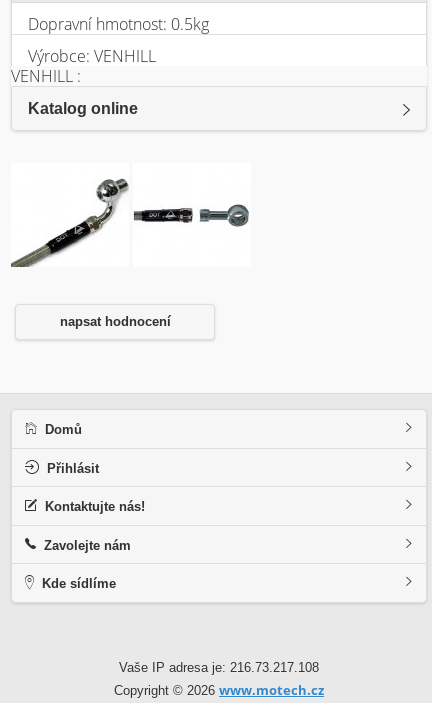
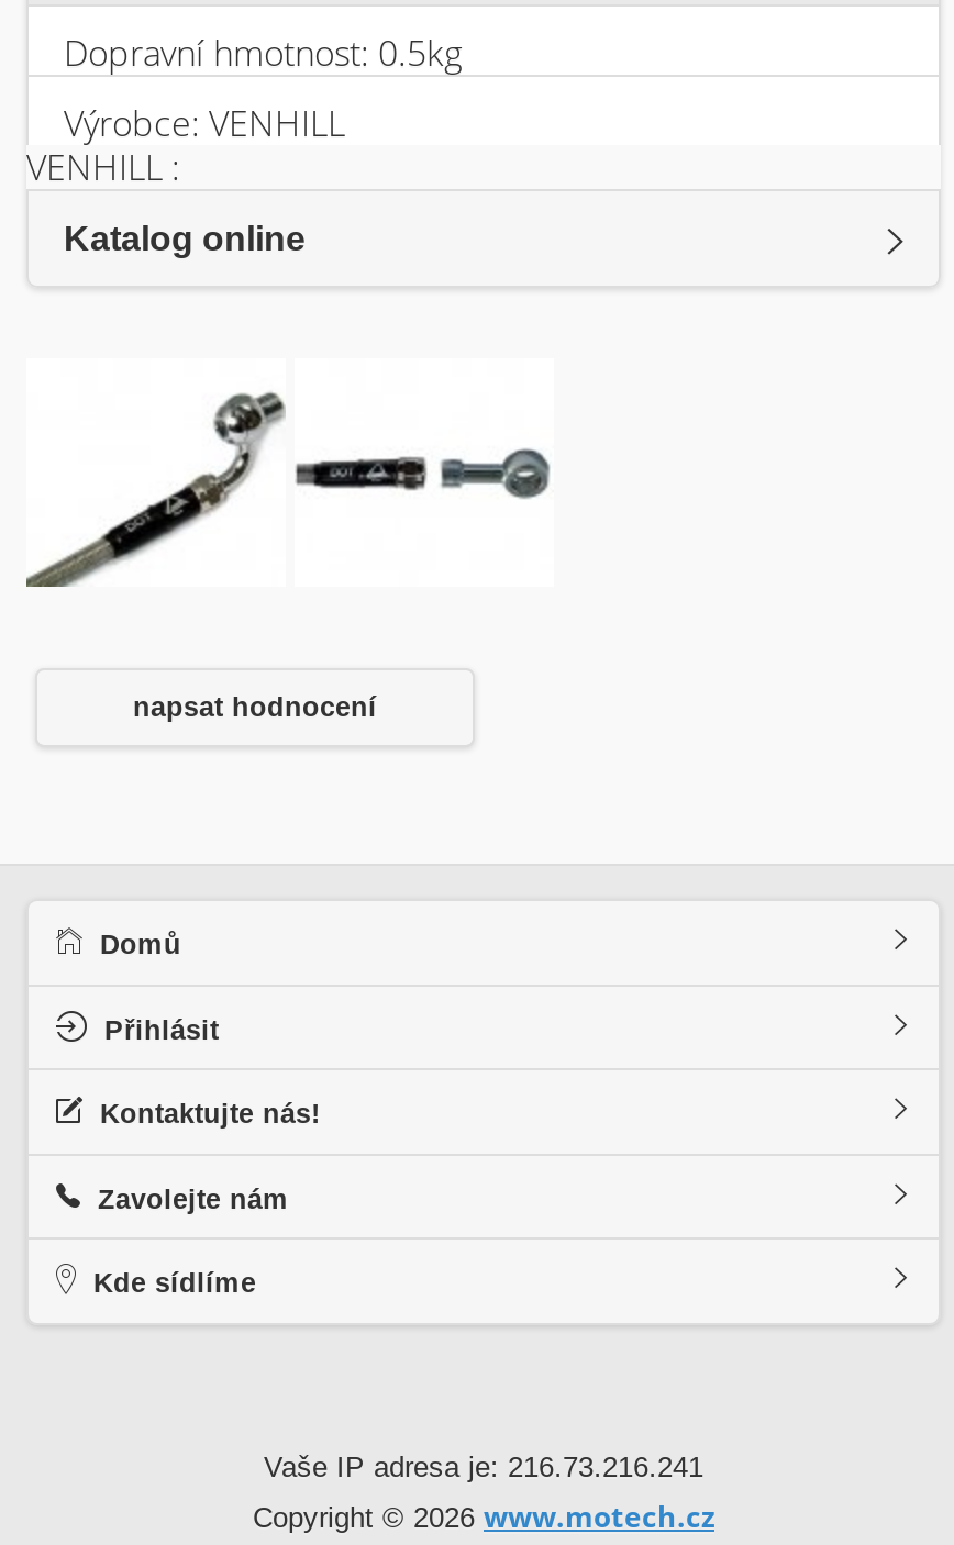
[119,660,319,675] Vaše IP adresa je: 216.73.217.108 -> [264,1450,703,1483] Vaše IP adresa je: 216.73.216.241

